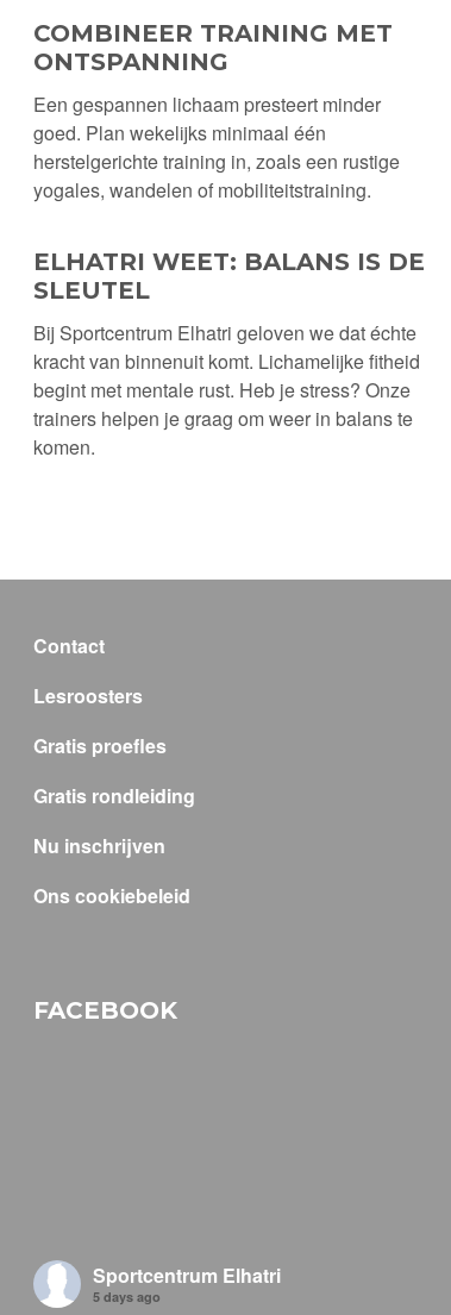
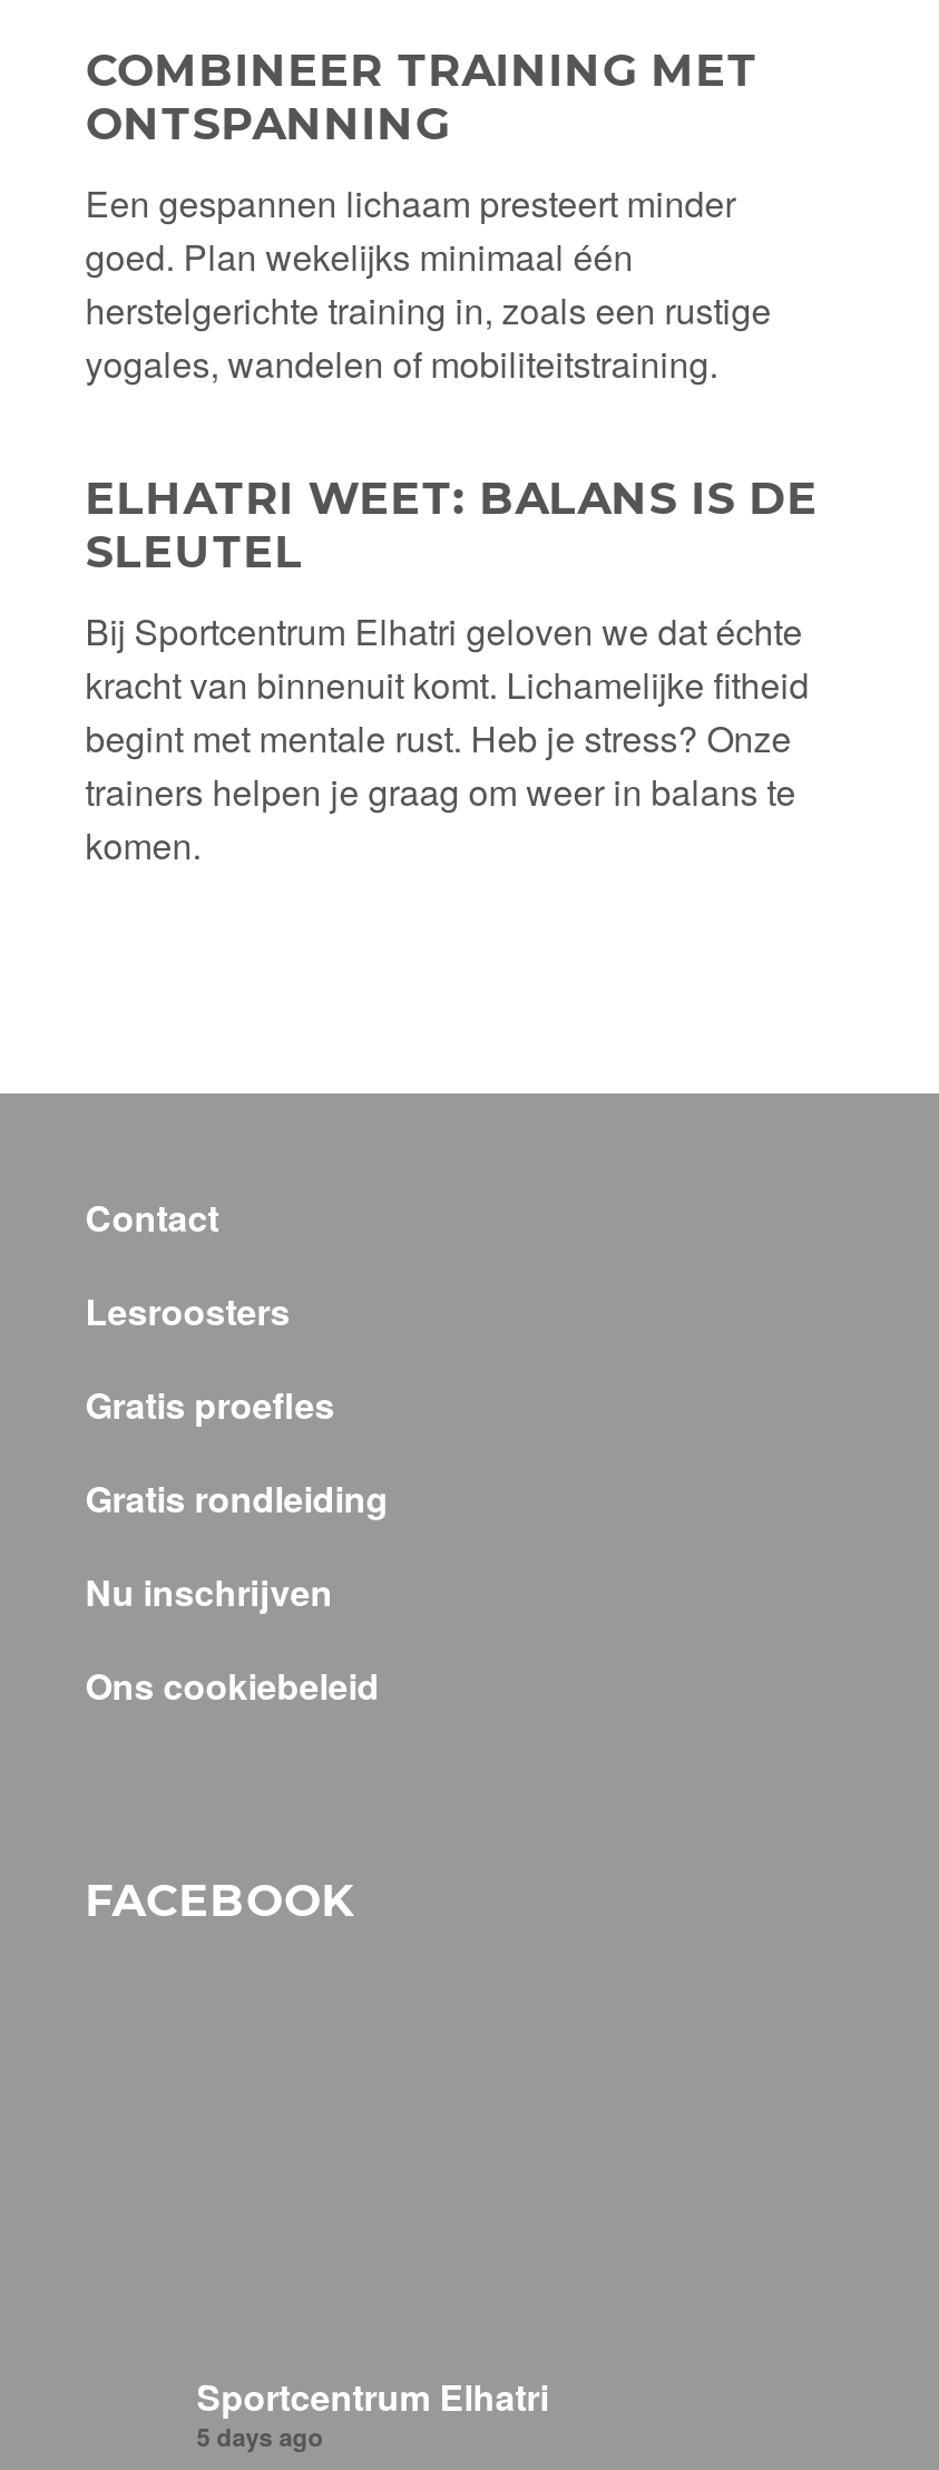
[32,1259,82,1309] [image] -> none

